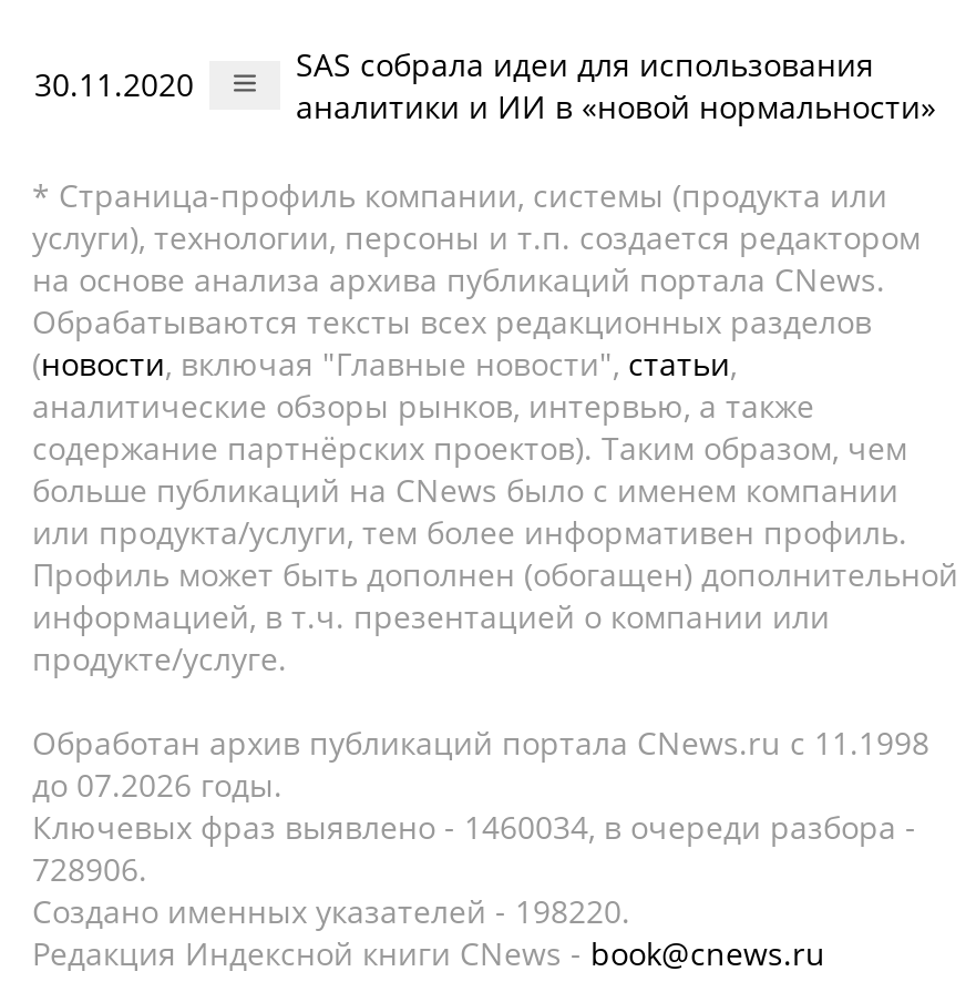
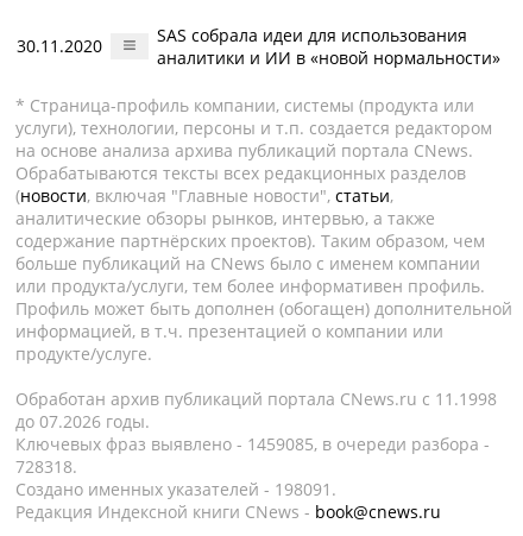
[32,806,916,848] Ключевых фраз выявлено - 1460034, в очереди разбора - -> [15,433,490,455] Ключевых фраз выявлено - 1459085, в очереди разбора -
[32,848,147,890] 728906. -> [15,455,77,478] 728318.
[32,890,630,932] Создано именных указателей - 198220. -> [15,478,336,500] Создано именных указателей - 198091.

